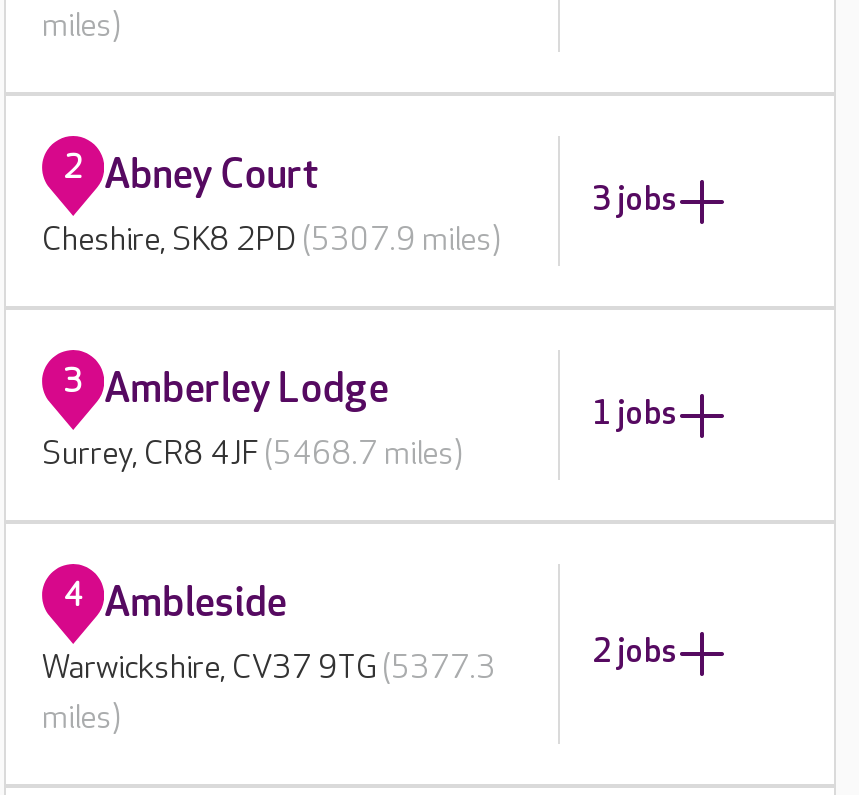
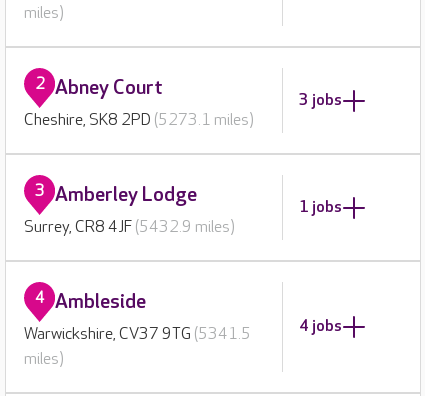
[42,222,502,260] Cheshire, SK8 2PD (5307.9 miles) -> [24,111,254,130] Cheshire, SK8 2PD (5273.1 miles)
[42,436,464,474] Surrey, CR8 4JF (5468.7 miles) -> [24,218,235,237] Surrey, CR8 4JF (5432.9 miles)
[592,634,678,672] 2 jobs -> [299,317,342,336] 4 jobs
[42,650,496,688] Warwickshire, CV37 9TG (5377.3 -> [24,325,251,344] Warwickshire, CV37 9TG (5341.5

